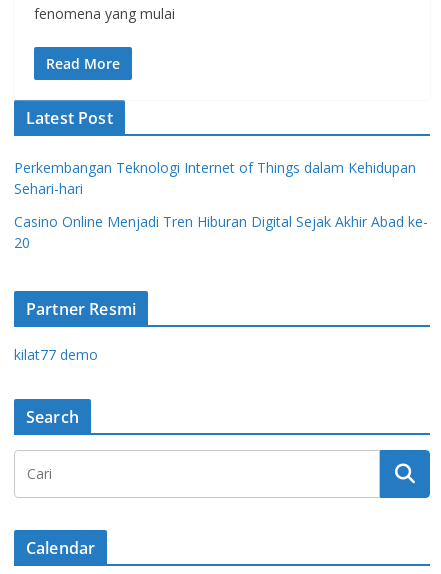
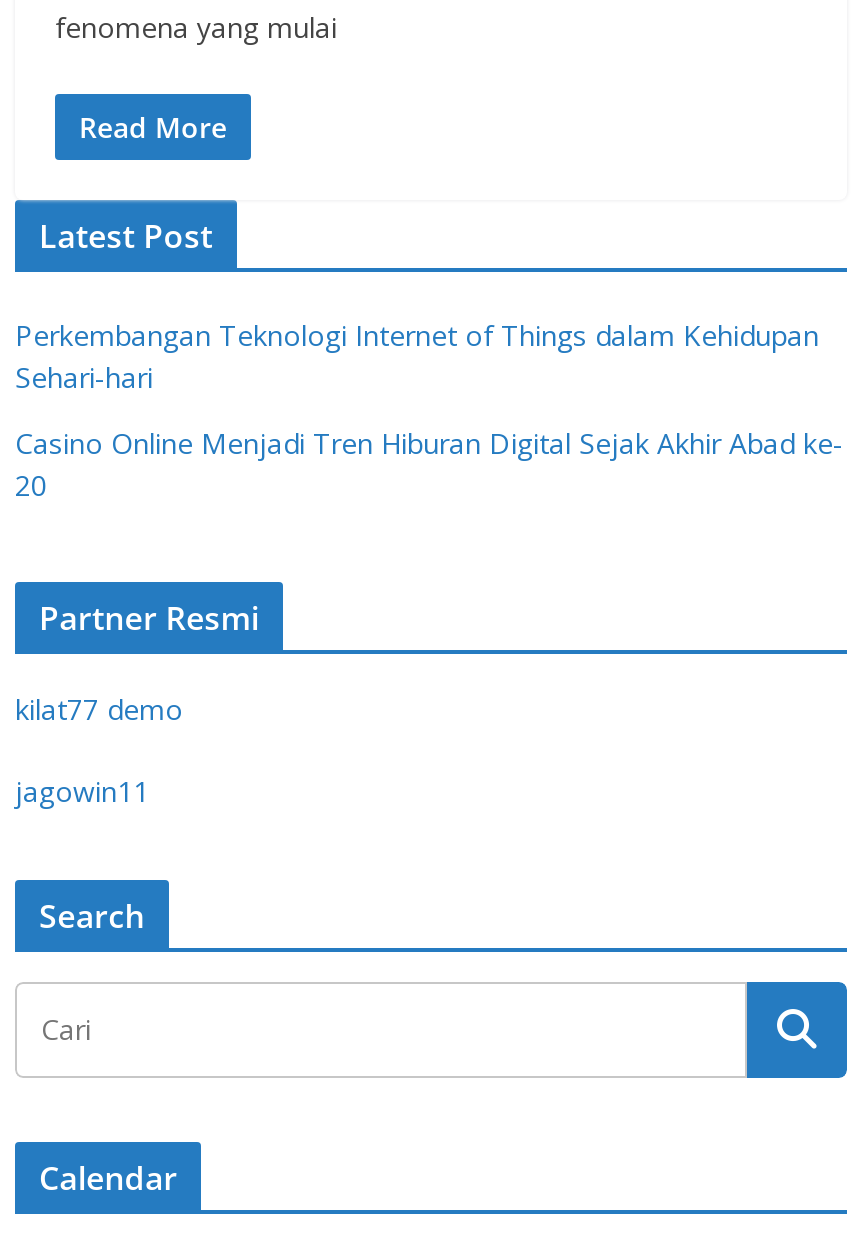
none -> [15,772,149,810] jagowin11

